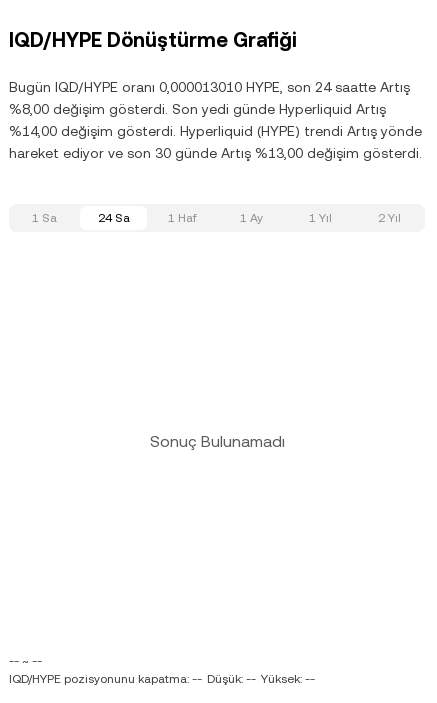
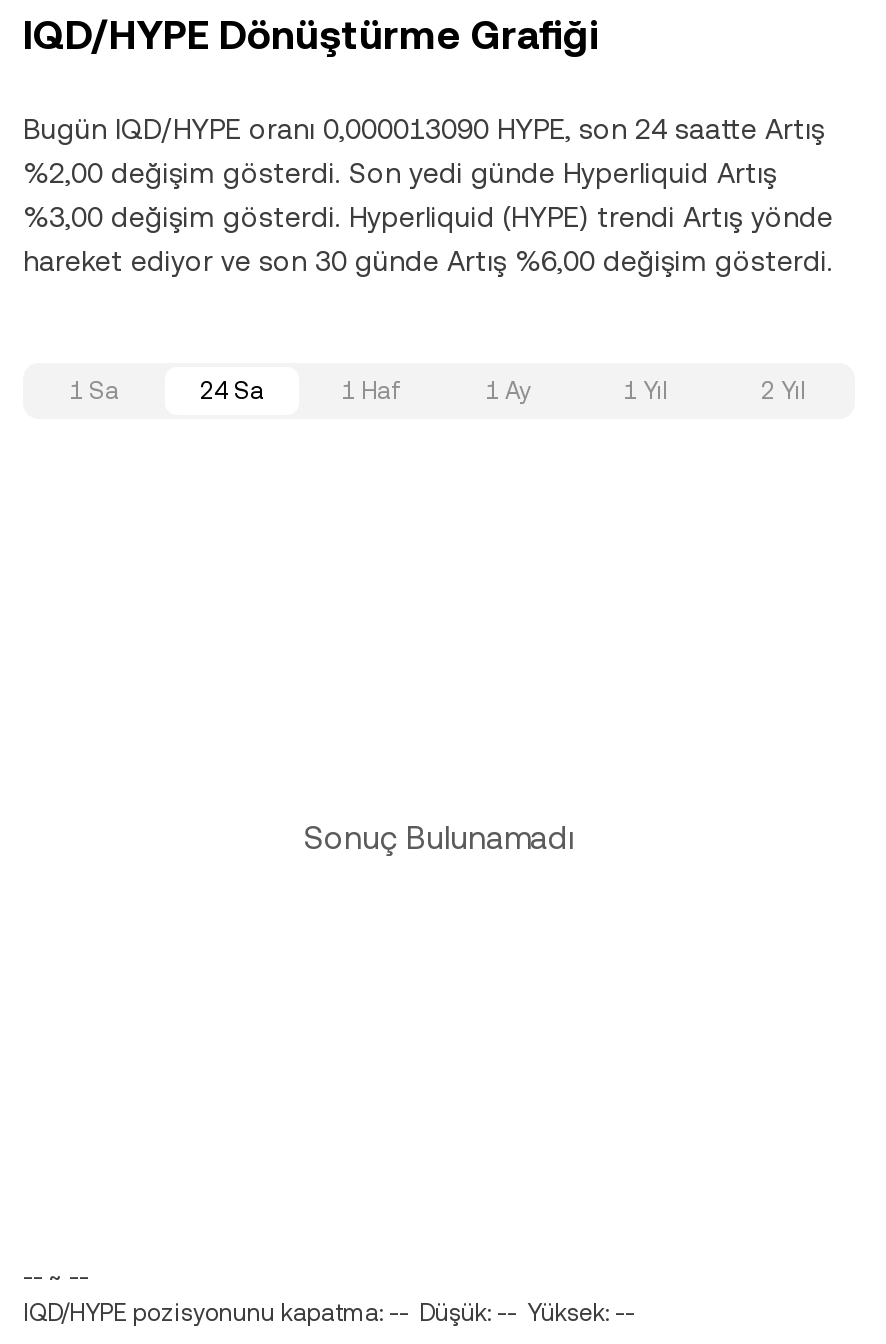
[9,79,410,95] Bugün IQD/HYPE oranı 0,000013010 HYPE, son 24 saatte Artış -> [23,113,825,145] Bugün IQD/HYPE oranı 0,000013090 HYPE, son 24 saatte Artış
[9,101,386,117] %8,00 değişim gösterdi. Son yedi günde Hyperliquid Artış -> [23,157,777,189] %2,00 değişim gösterdi. Son yedi günde Hyperliquid Artış
[9,123,422,139] %14,00 değişim gösterdi. Hyperliquid (HYPE) trendi Artış yönde -> [23,201,833,233] %3,00 değişim gösterdi. Hyperliquid (HYPE) trendi Artış yönde
[9,145,422,161] hareket ediyor ve son 30 günde Artış %13,00 değişim gösterdi. -> [23,245,833,277] hareket ediyor ve son 30 günde Artış %6,00 değişim gösterdi.

